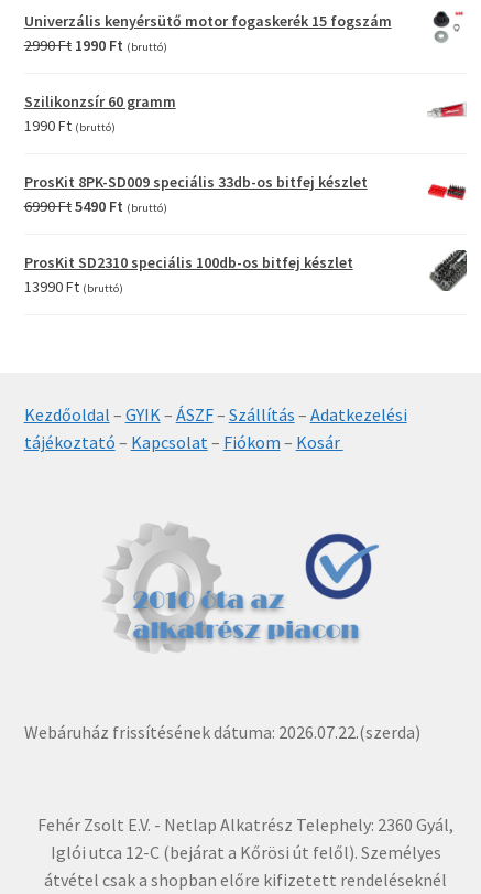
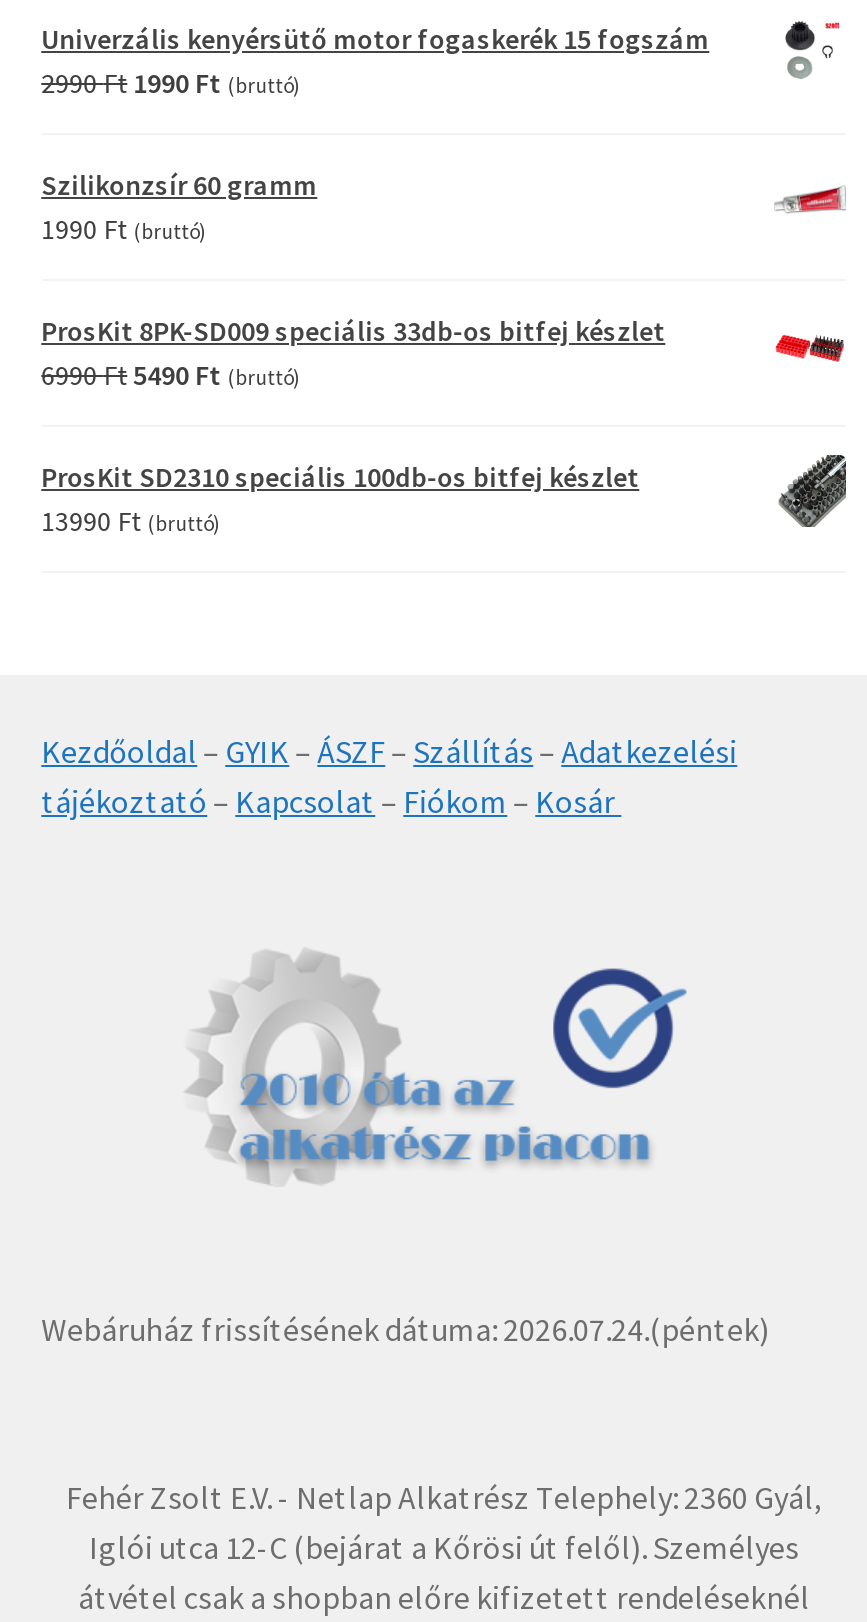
[24,721,420,743] Webáruház frissítésének dátuma: 2026.07.22.(szerda) -> [41,1308,769,1348] Webáruház frissítésének dátuma: 2026.07.24.(péntek)

